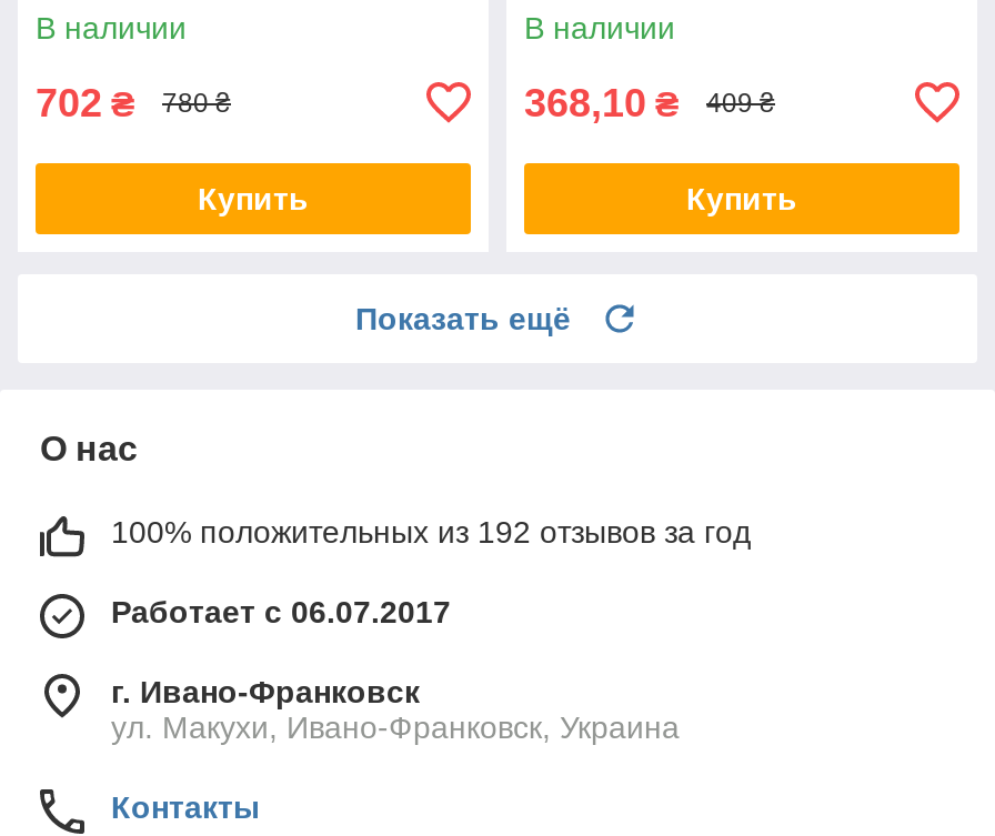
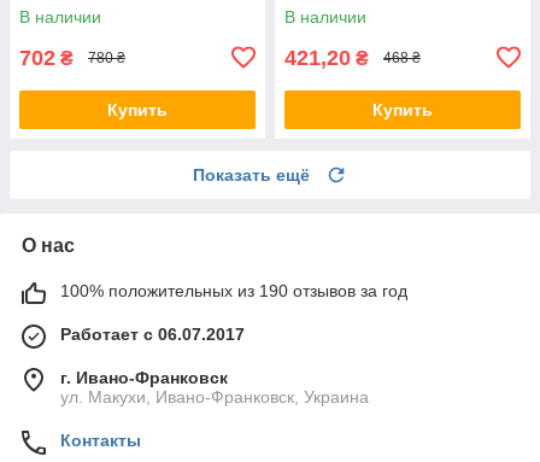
[524,81,680,125] 368,10 ₴ -> [284,46,369,70] 421,20 ₴
[706,88,775,119] 409 ₴ -> [383,50,421,67] 468 ₴
[111,514,751,549] 100% положительных из 192 отзывов за год -> [60,281,407,300] 100% положительных из 190 отзывов за год

